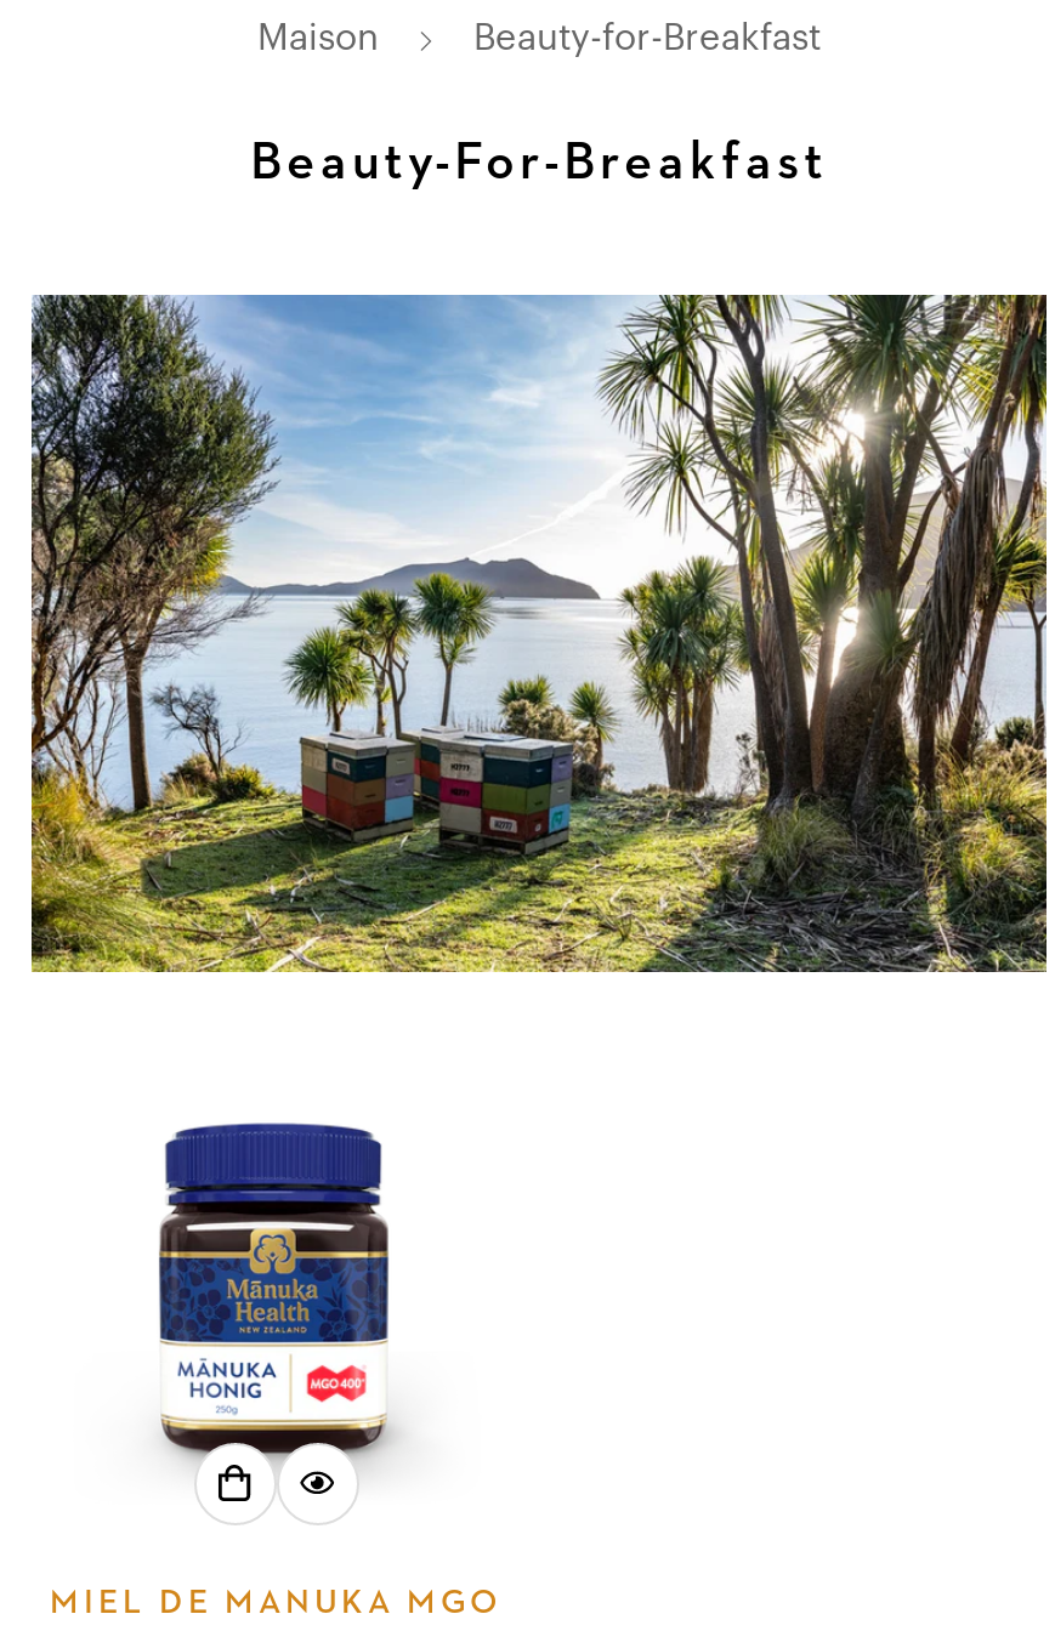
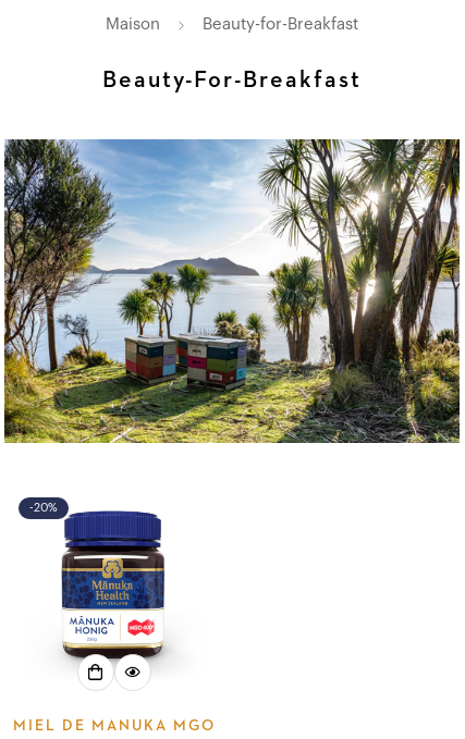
none -> [29,502,58,514] -20%

